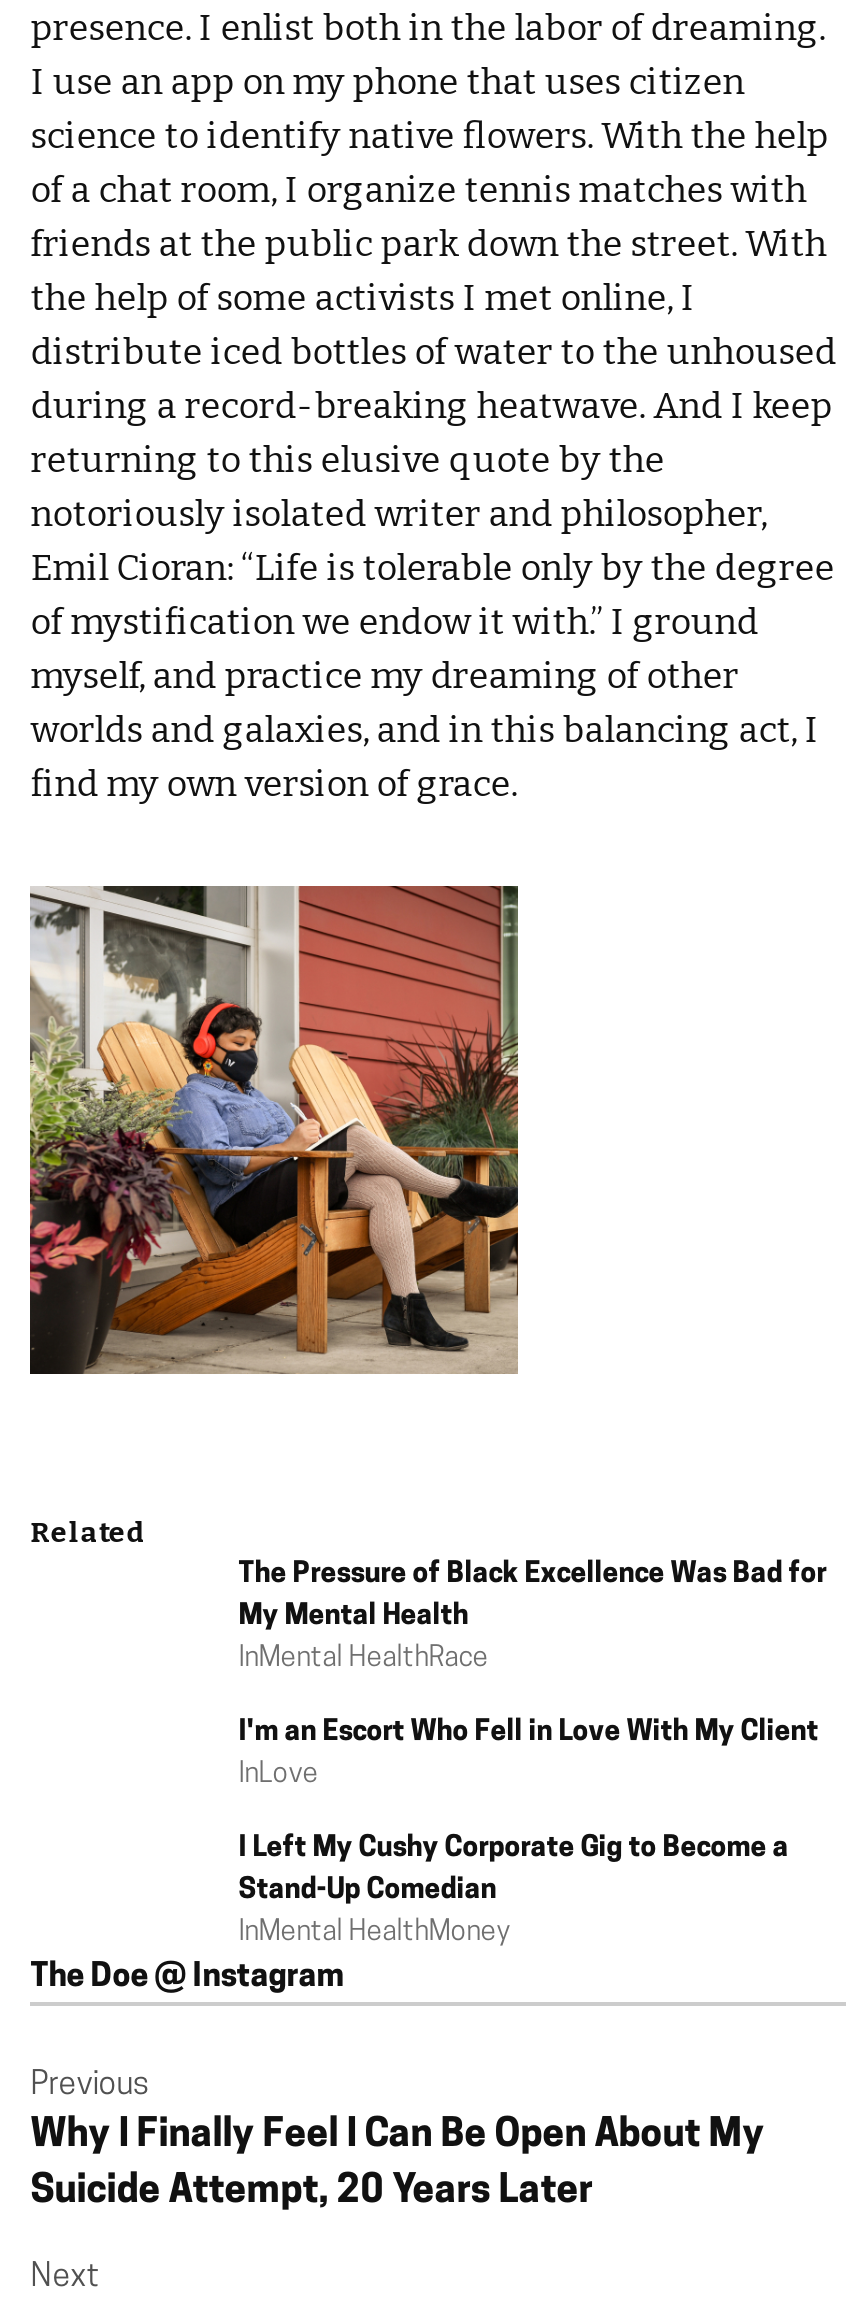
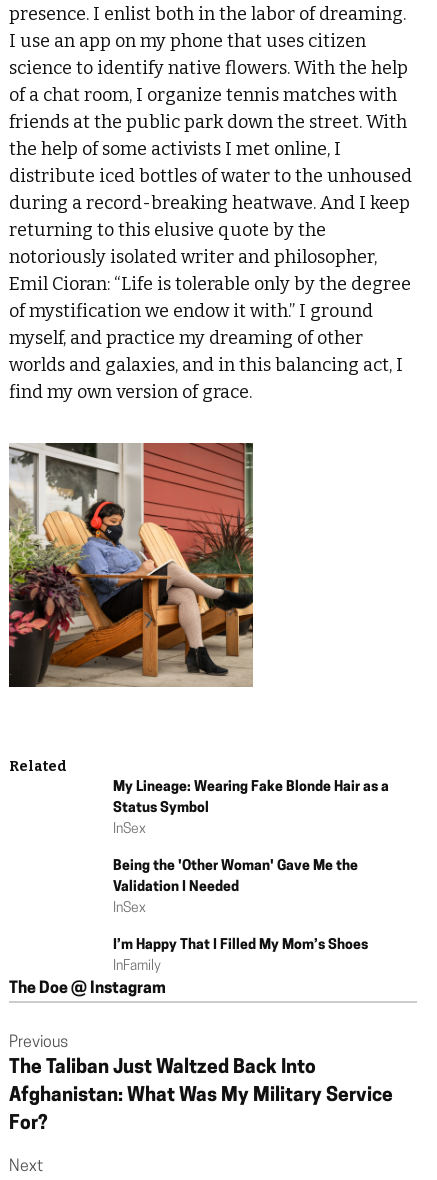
[238,1560,826,1674] The Pressure of Black Excellence Was Bad for | My Mental Health | InMental HealthRace -> [113,780,389,837] My Lineage: Wearing Fake Blonde Hair as a | Status Symbol | InSex
[238,1718,818,1790] I'm an Escort Who Fell in Love With My Client | InLove -> [113,859,358,916] Being the 'Other Woman' Gave Me the | Validation I Needed | InSex
[238,1834,788,1948] I Left My Cushy Corporate Gig to Become a | Stand-Up Comedian | InMental HealthMoney -> [113,938,368,974] I’m Happy That I Filled My Mom’s Shoes | InFamily
[30,2118,764,2212] Why I Finally Feel I Can Be Open About My | Suicide Attempt, 20 Years Later -> [9,1059,393,1134] The Taliban Just Waltzed Back Into | Afghanistan: What Was My Military Service | For?

